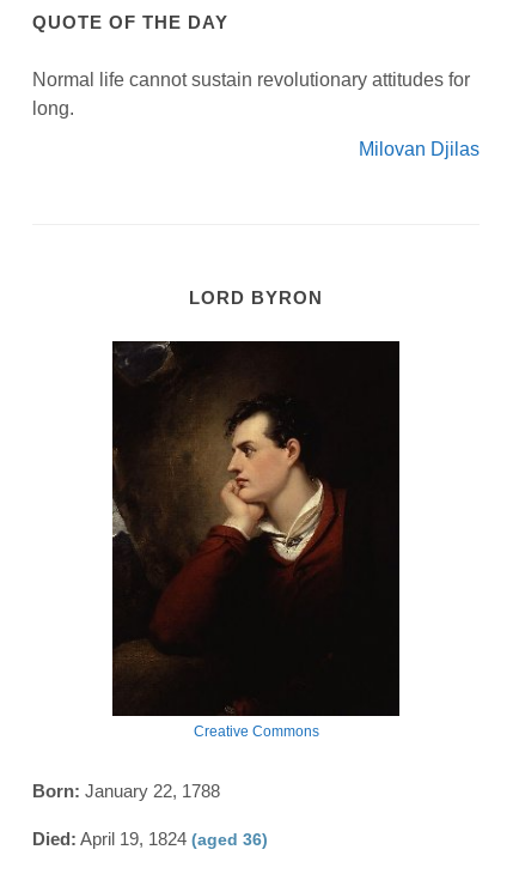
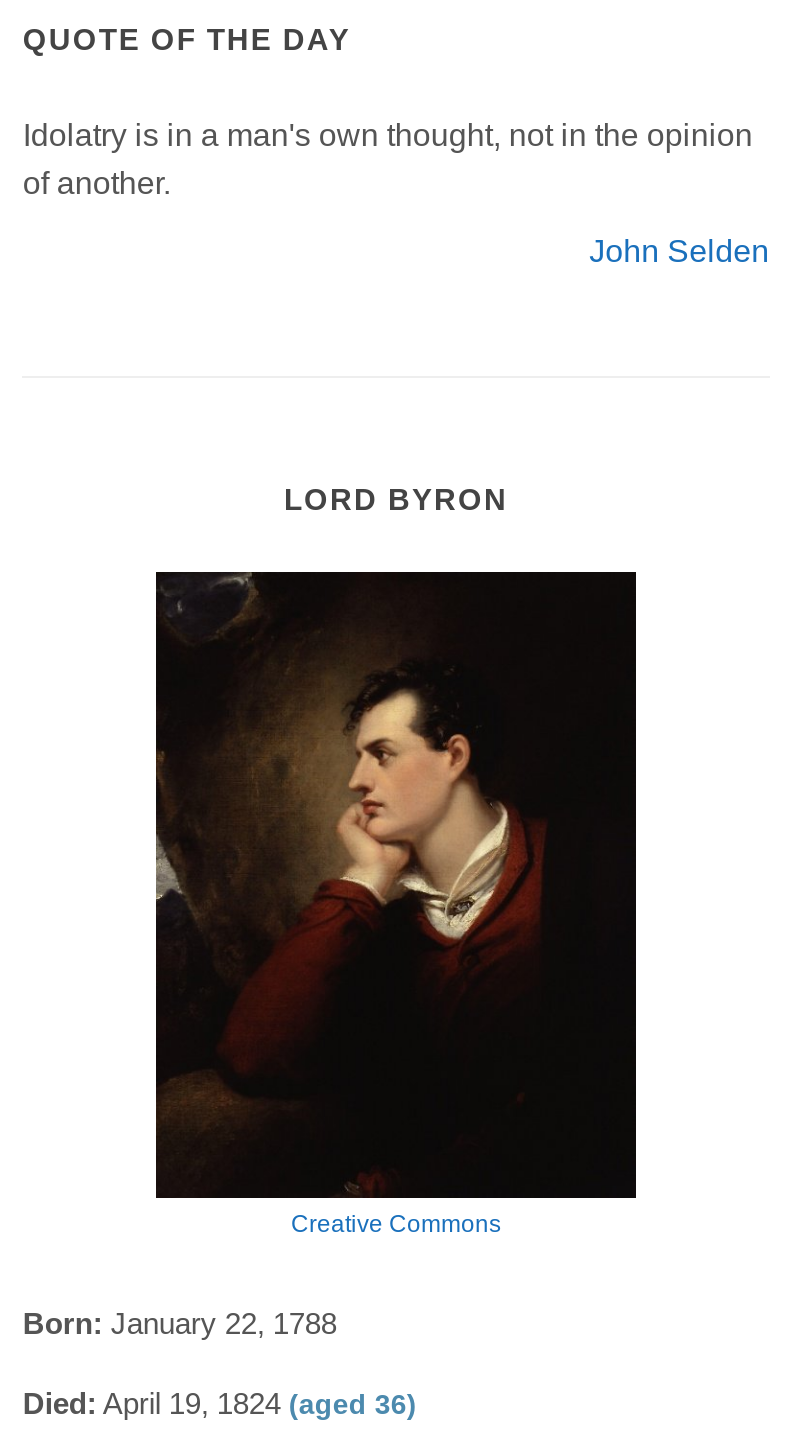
[33,69,470,118] Normal life cannot sustain revolutionary attitudes for | long. -> [23,117,753,199] Idolatry is in a man's own thought, not in the opinion | of another.
[358,138,479,159] Milovan Djilas -> [589,233,769,267] John Selden

